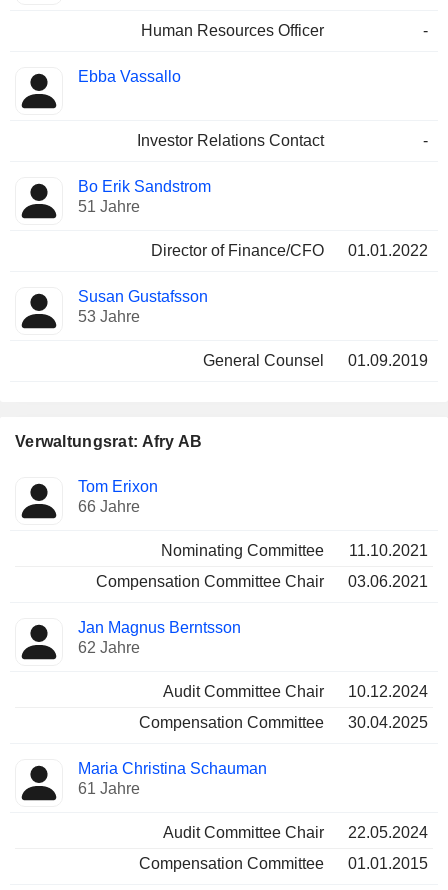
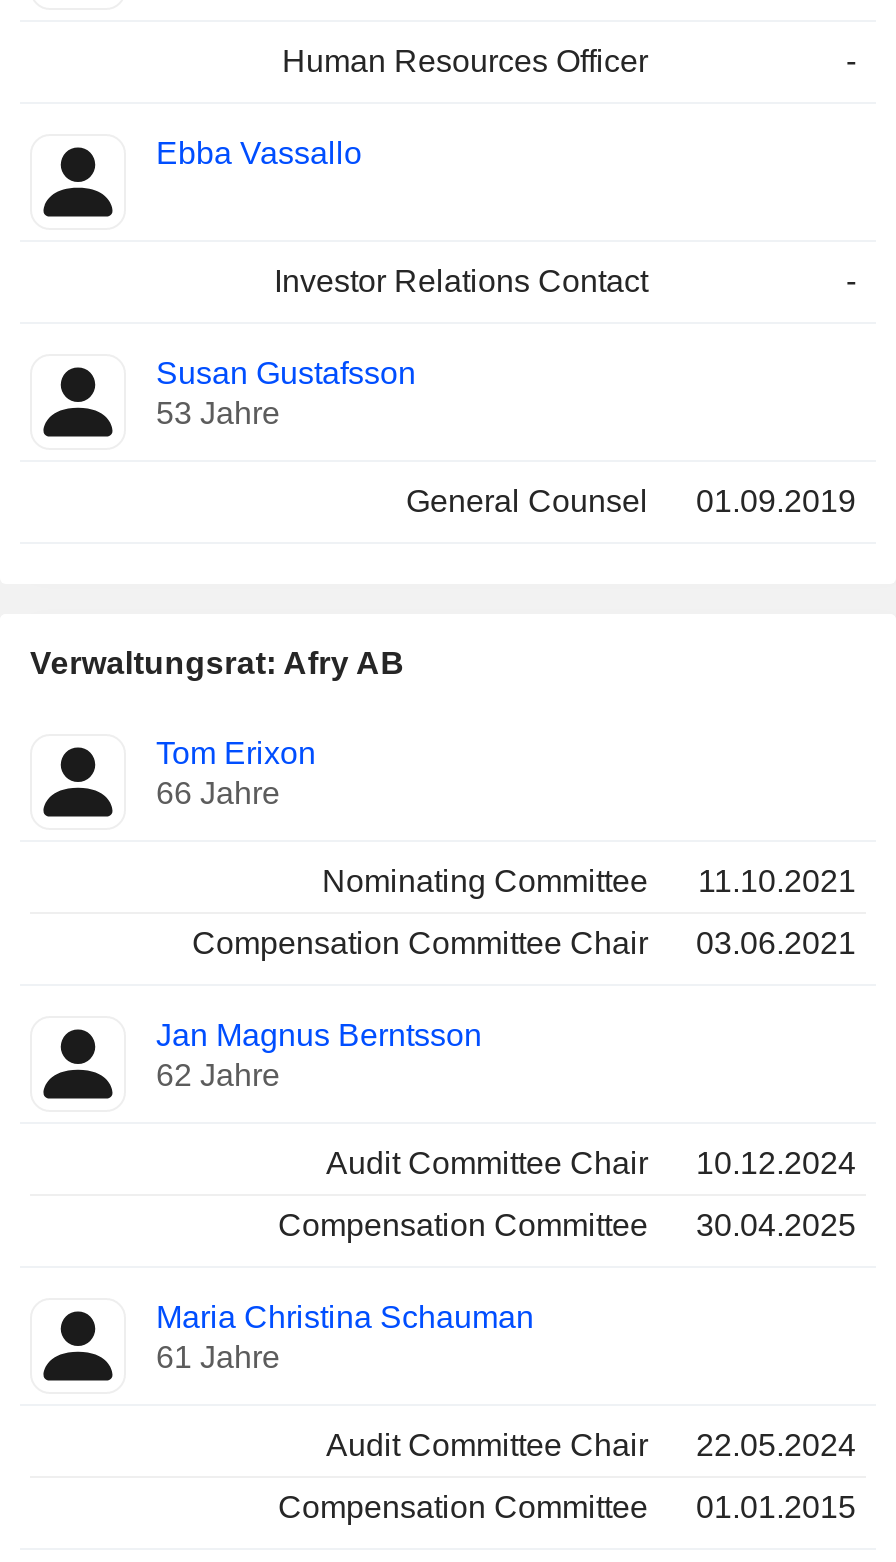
[78,178,428,259] Bo Erik Sandstrom | 51 Jahre | Director of Finance/CFO | 01.01.2022 -> none

